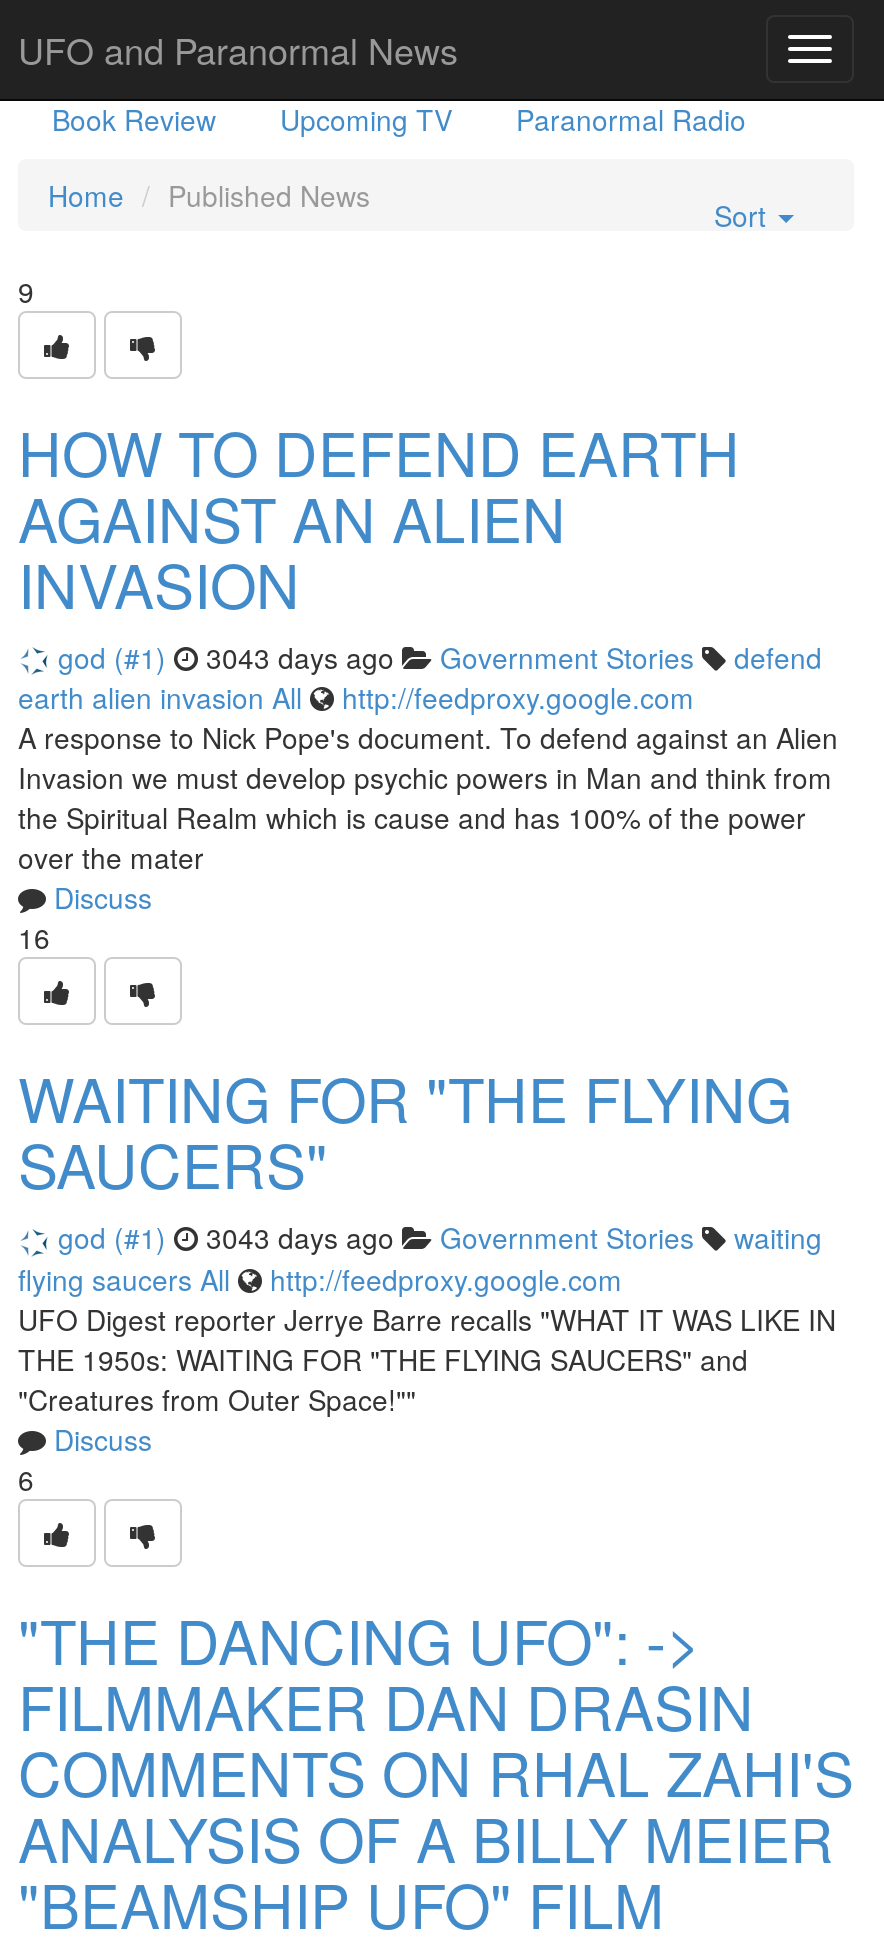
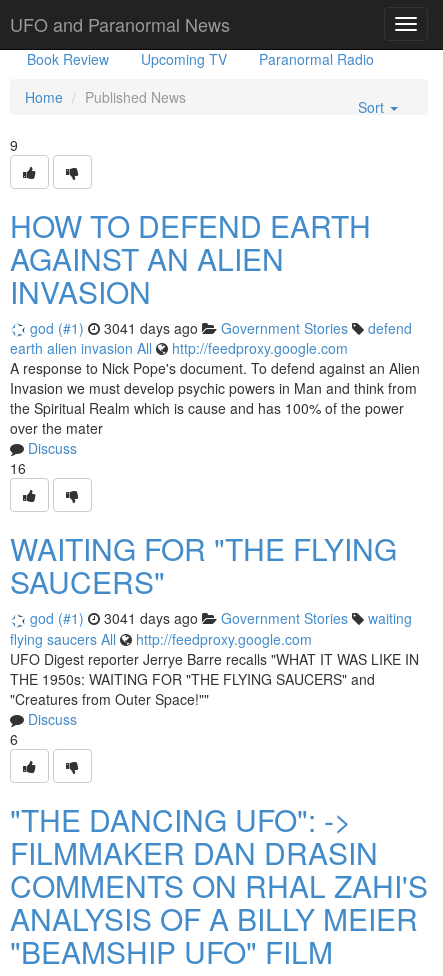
[58,637,822,677] god (#1) 3043 days ago Government Stories defend -> [30,318,412,338] god (#1) 3041 days ago Government Stories defend
[58,1218,822,1258] god (#1) 3043 days ago Government Stories waiting -> [30,608,412,628] god (#1) 3041 days ago Government Stories waiting

